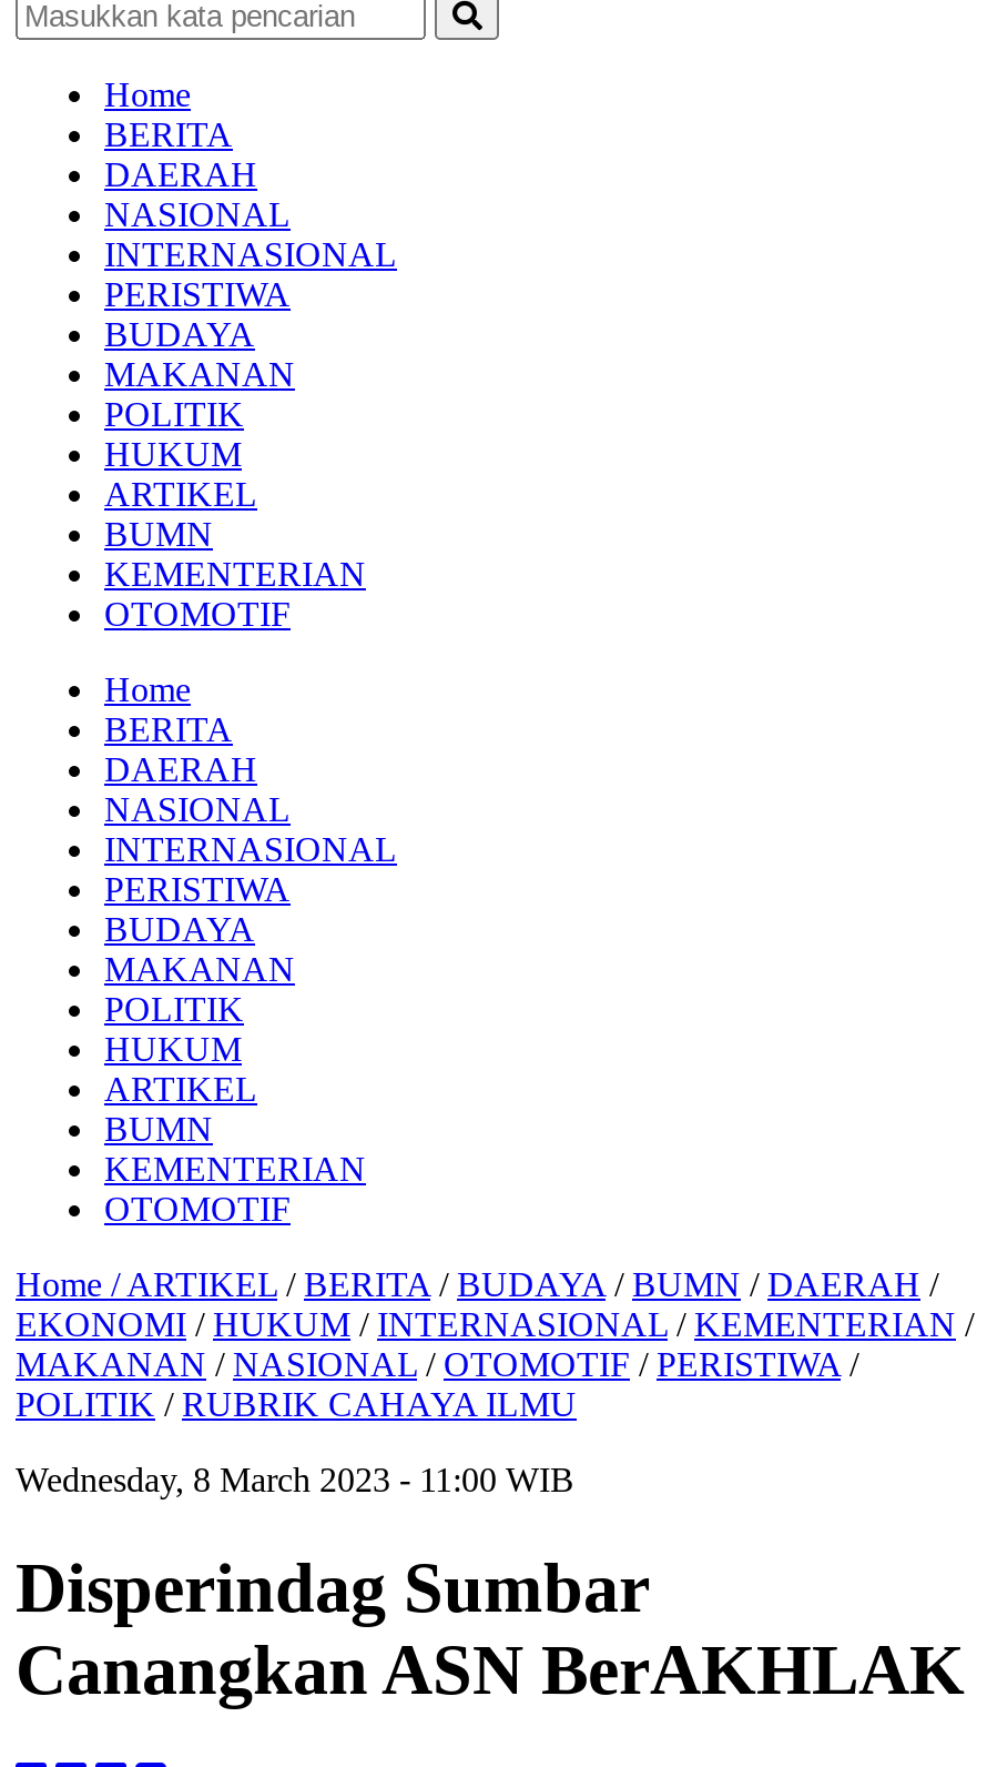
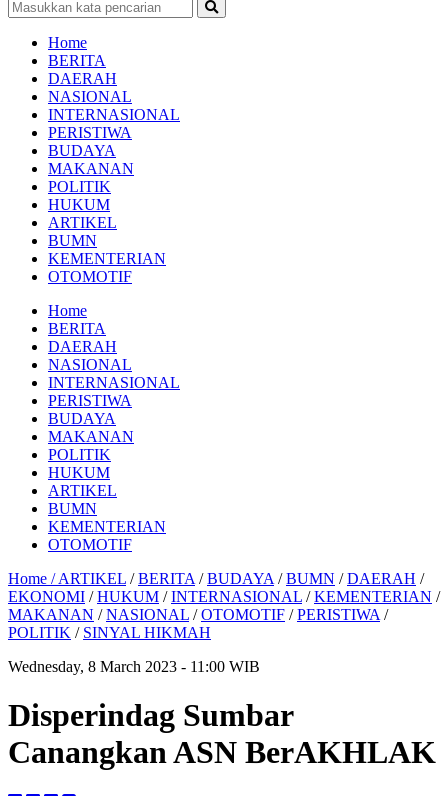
[16,1385,577,1423] POLITIK / RUBRIK CAHAYA ILMU -> [8,624,211,641] POLITIK / SINYAL HIKMAH

